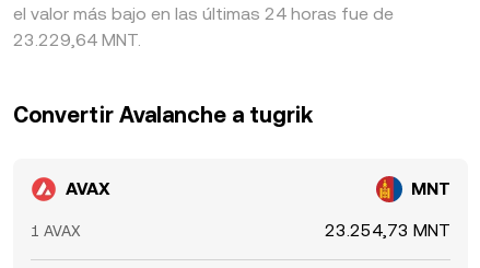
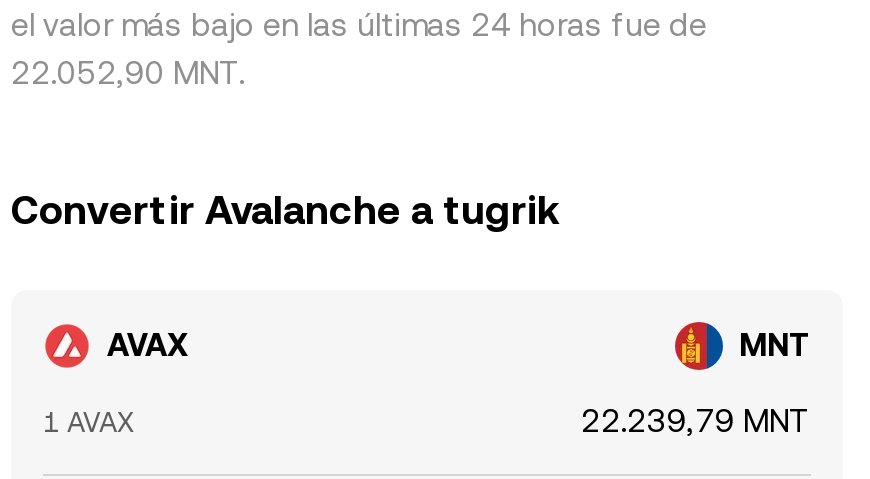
[13,30,141,50] 23.229,64 MNT. -> [11,54,245,92] 22.052,90 MNT.
[325,220,450,241] 23.254,73 MNT -> [581,402,811,440] 22.239,79 MNT

